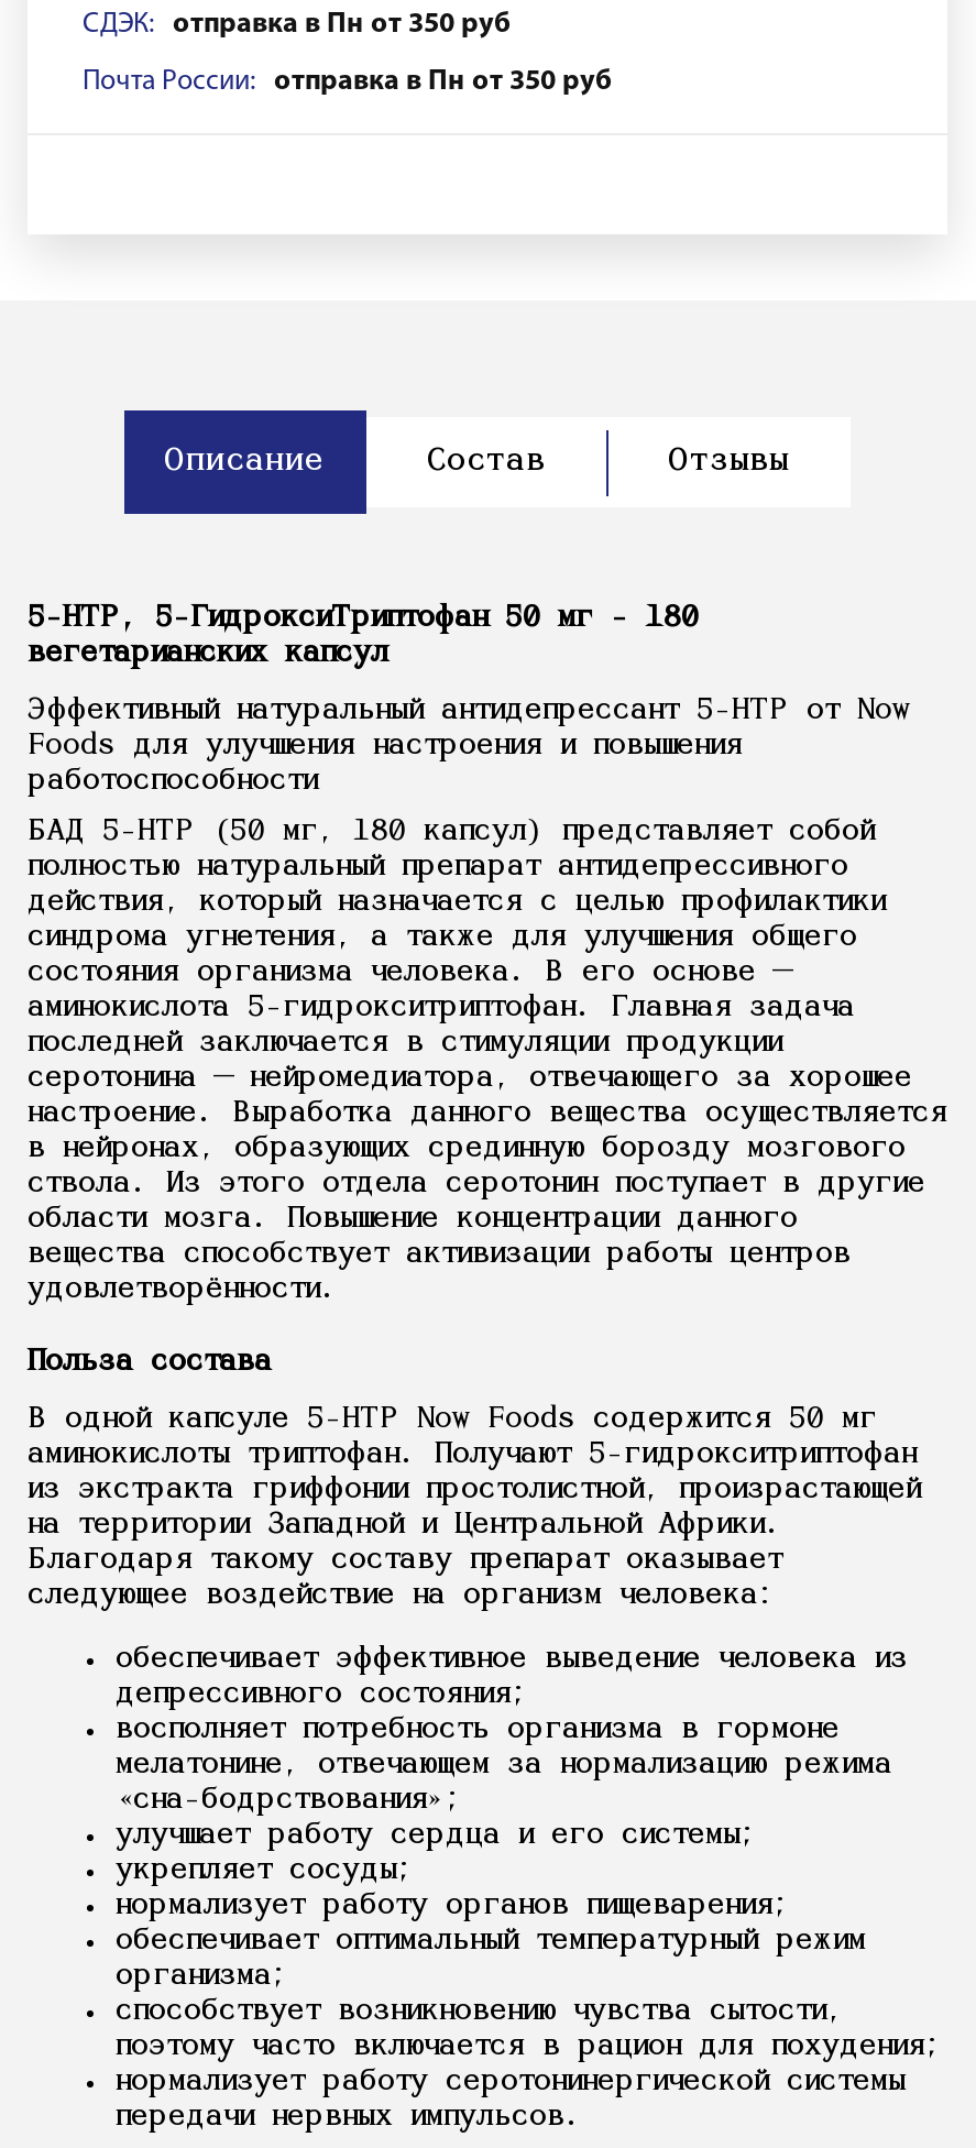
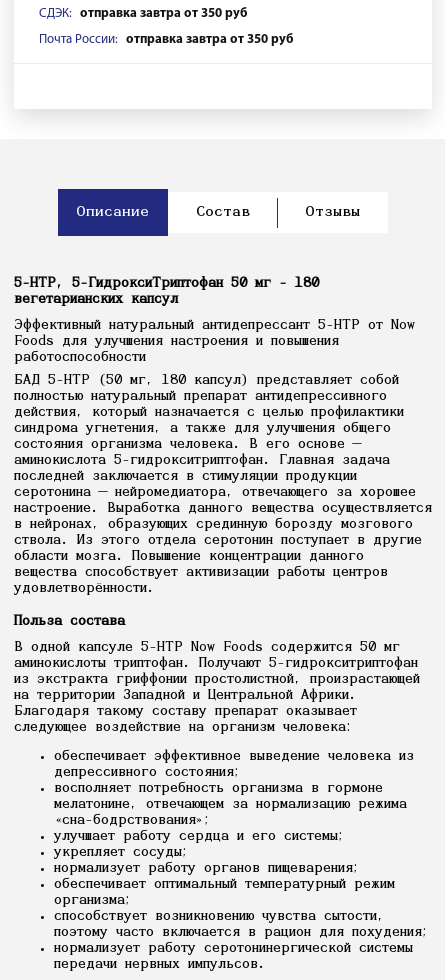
[173,10,512,39] отправка в Пн от 350 руб -> [80,7,248,20] отправка завтра от 350 руб
[274,67,613,96] отправка в Пн от 350 руб -> [126,33,294,46] отправка завтра от 350 руб

